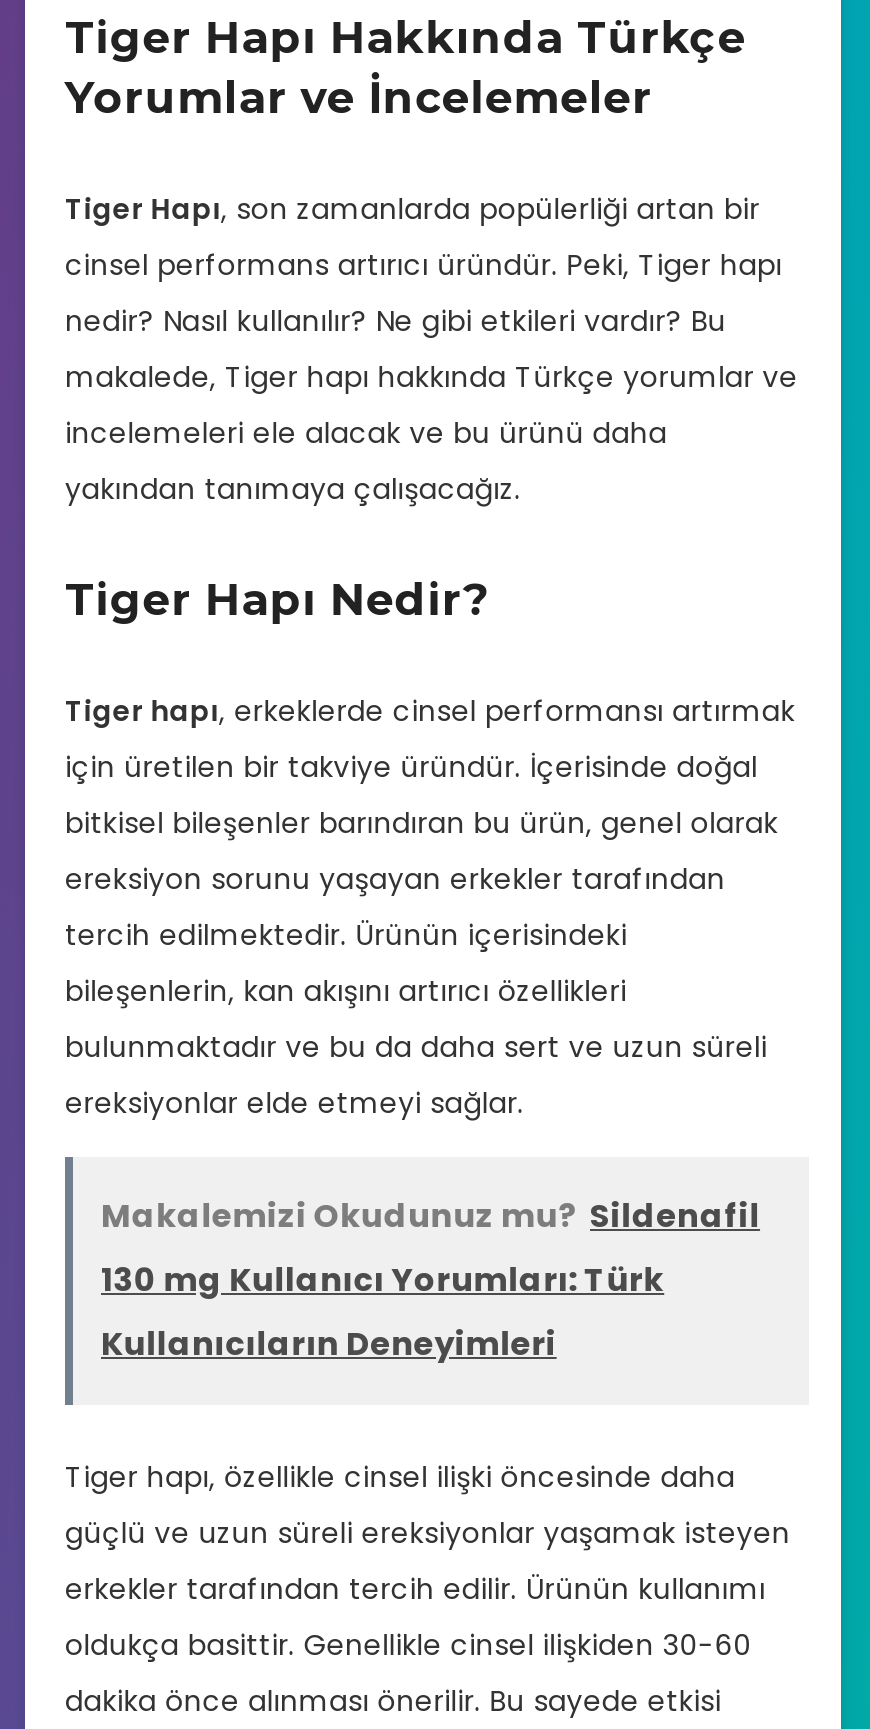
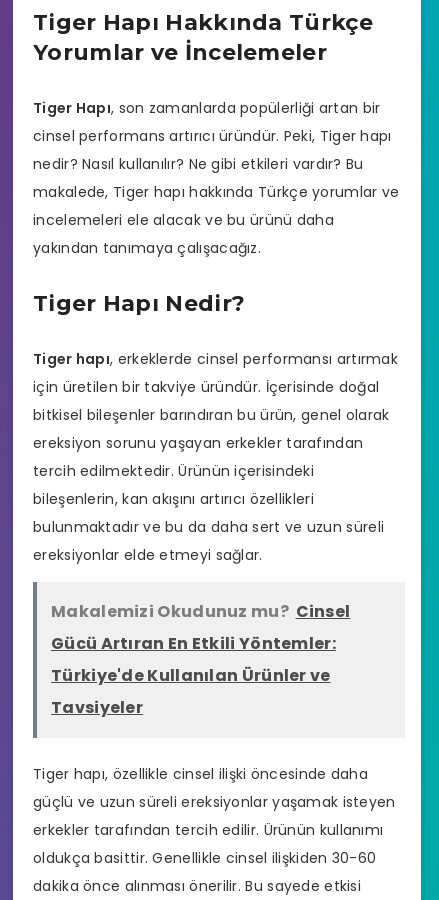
[101,1192,760,1366] Makalemizi Okudunuz mu? Sildenafil | 130 mg Kullanıcı Yorumları: Türk | Kullanıcıların Deneyimleri -> [51,600,350,719] Makalemizi Okudunuz mu? Cinsel | Gücü Artıran En Etkili Yöntemler: | Türkiye'de Kullanılan Ürünler ve | Tavsiyeler

